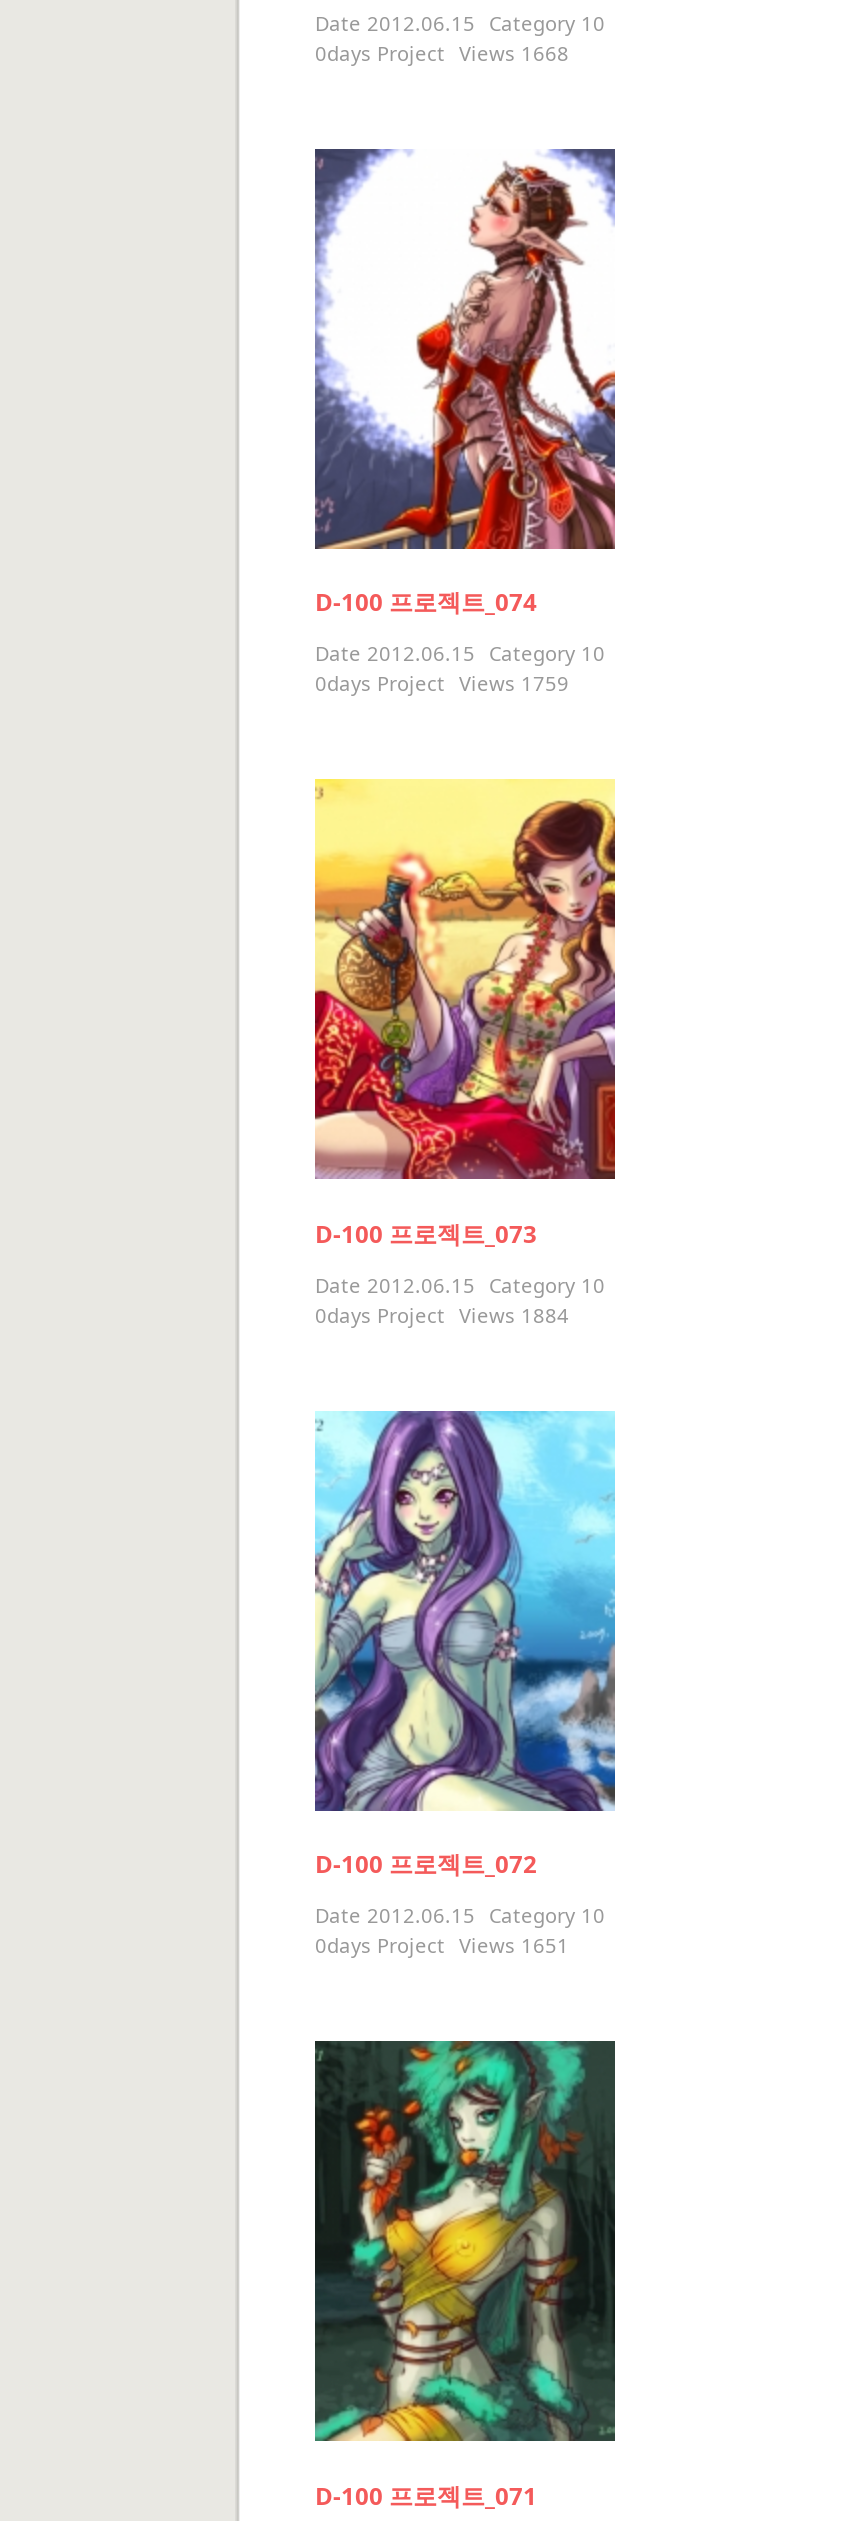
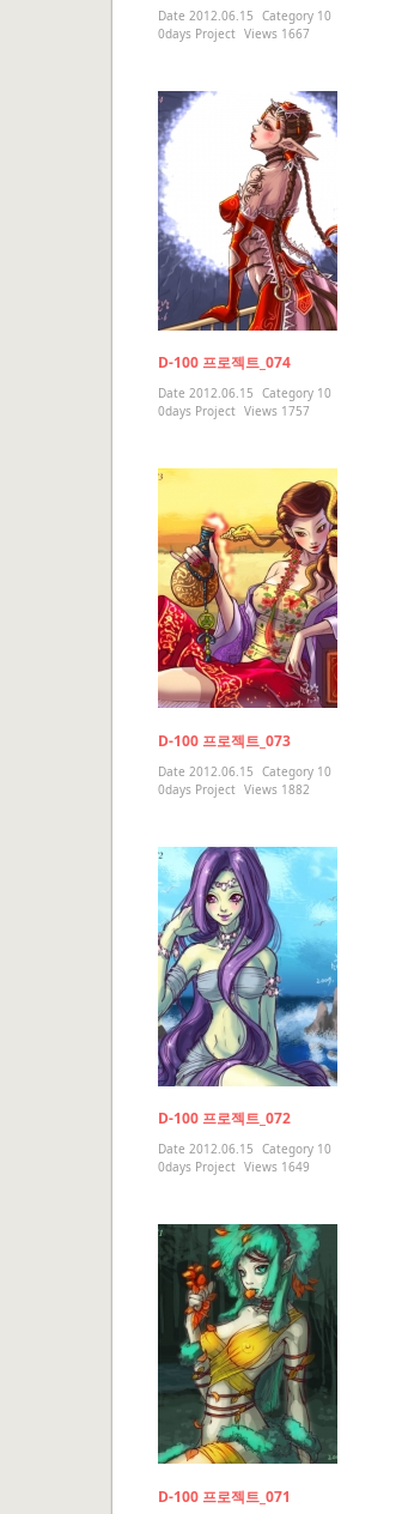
[315,39,569,67] 0days Project Views 1668 -> [158,25,310,42] 0days Project Views 1667
[315,670,569,698] 0days Project Views 1759 -> [158,403,310,420] 0days Project Views 1757
[315,1300,569,1328] 0days Project Views 1884 -> [158,781,310,797] 0days Project Views 1882
[315,1931,569,1959] 0days Project Views 1651 -> [158,1158,310,1175] 0days Project Views 1649

